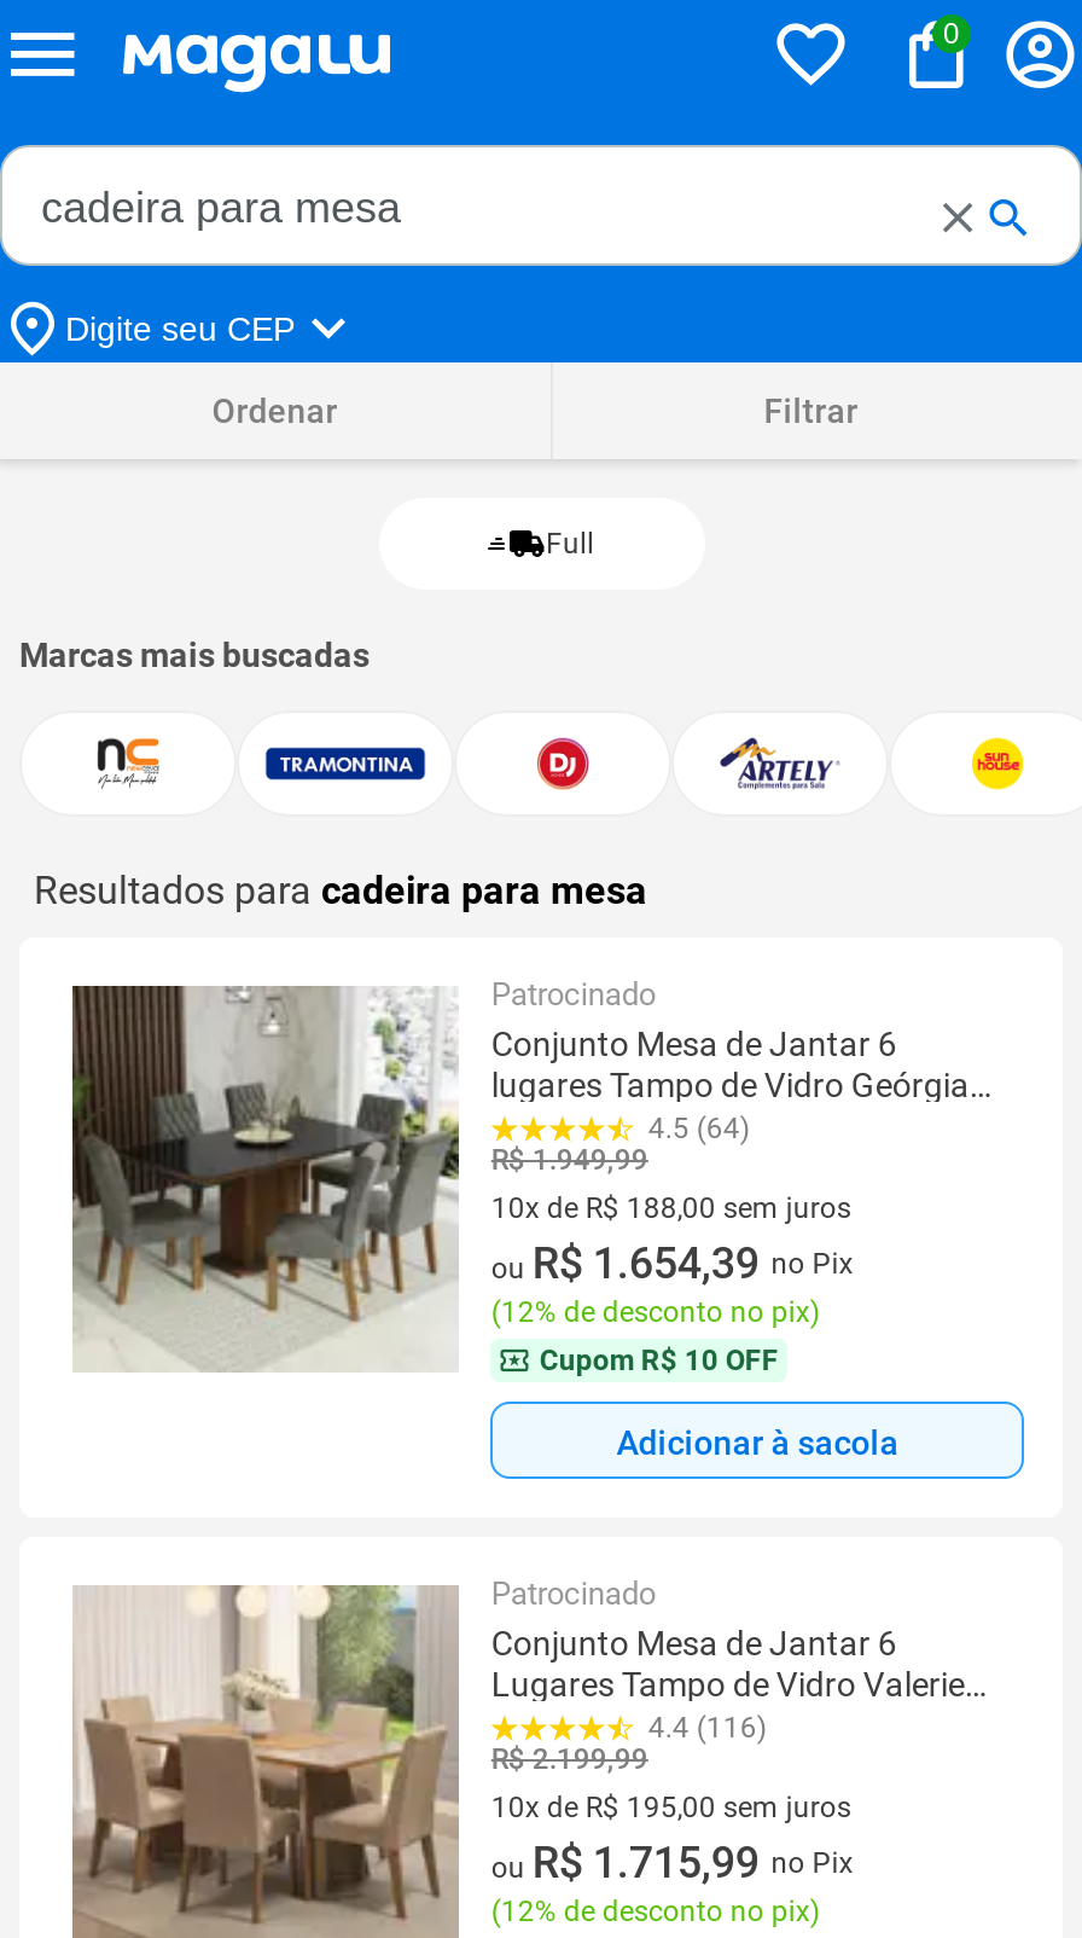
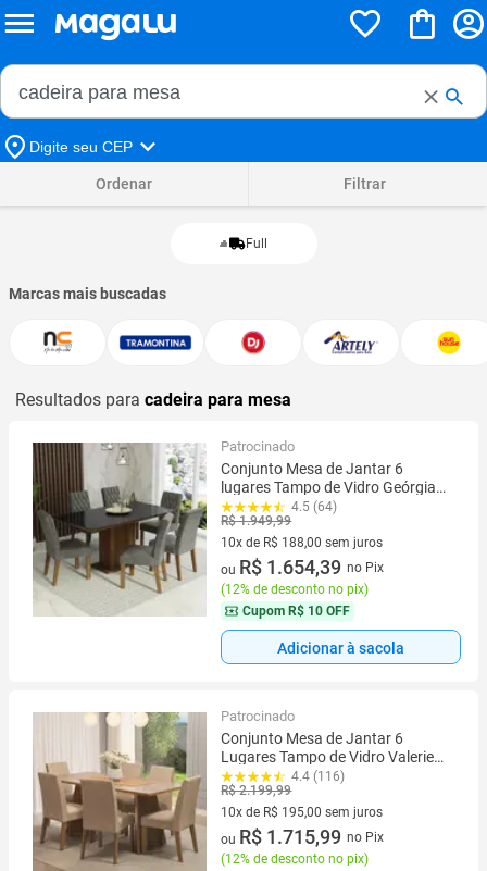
[943,17,960,51] 0 -> none

